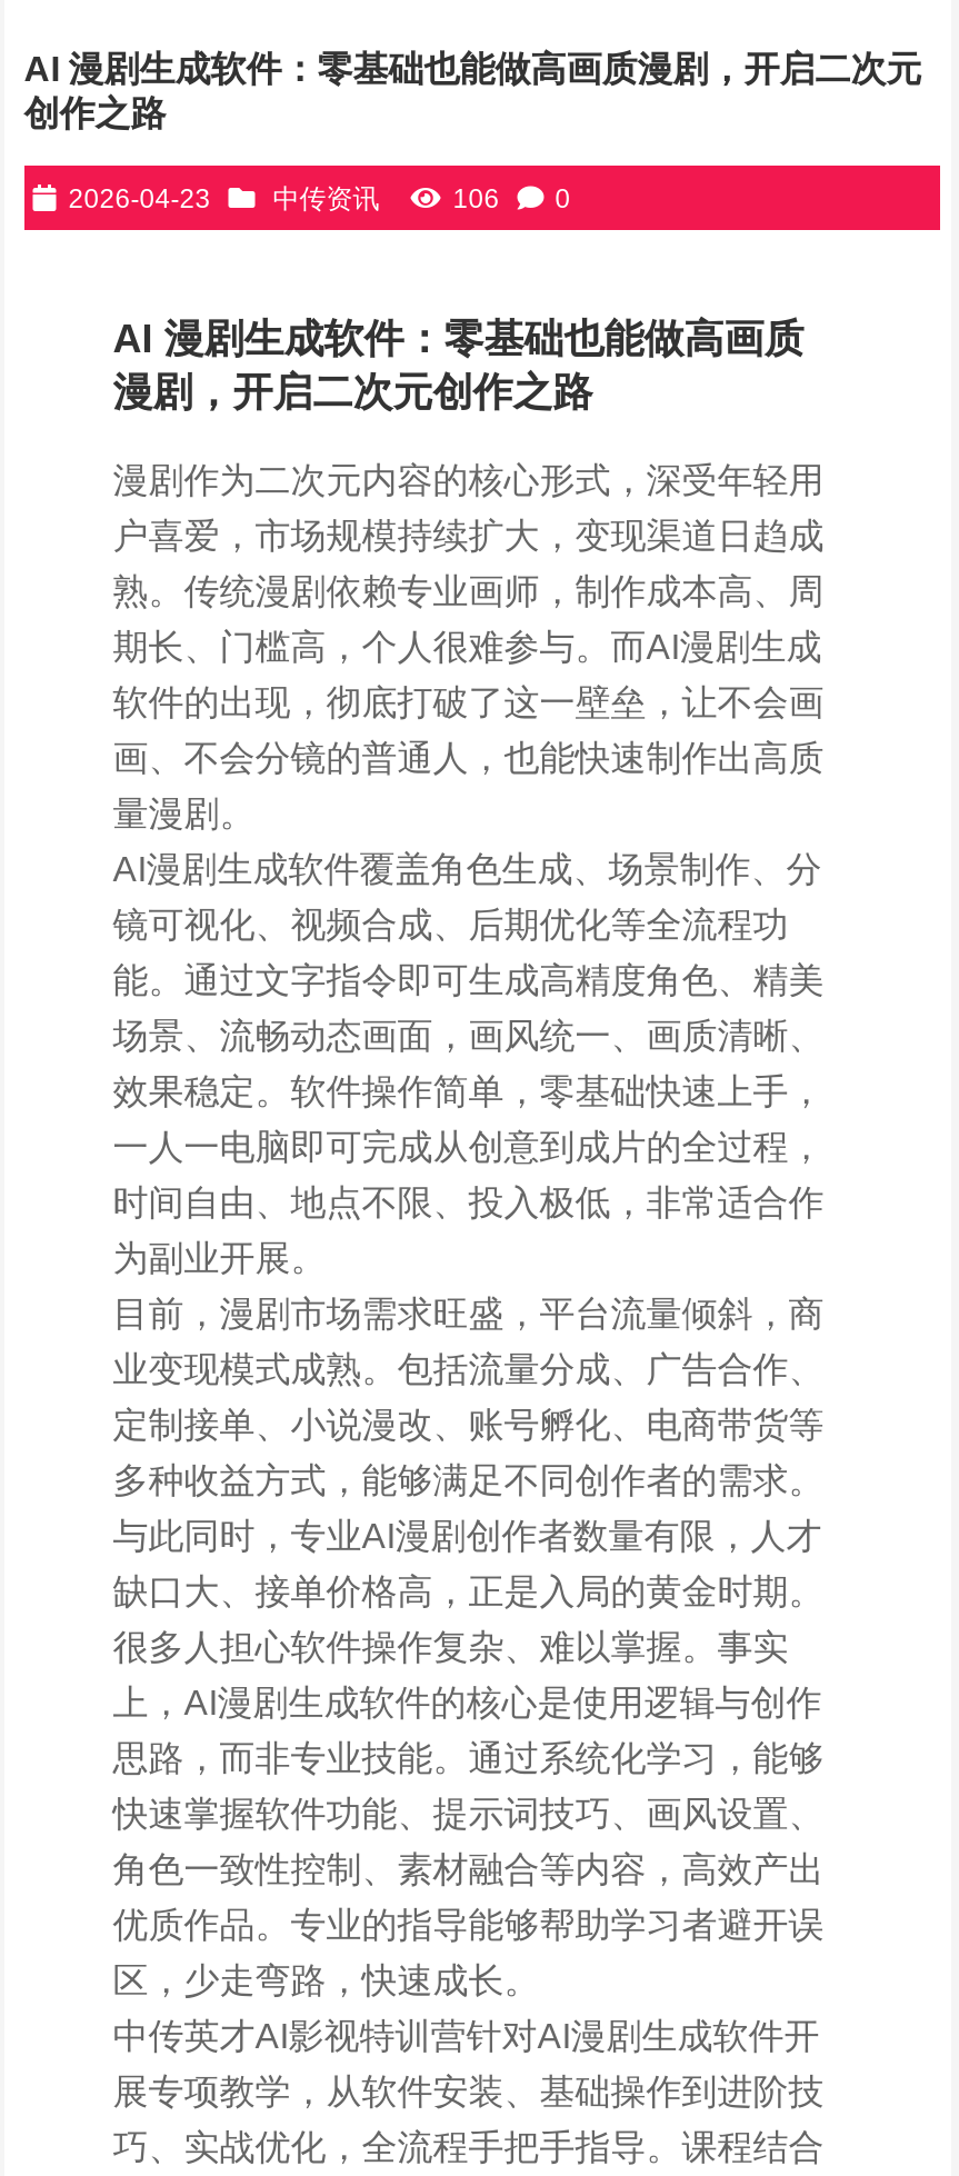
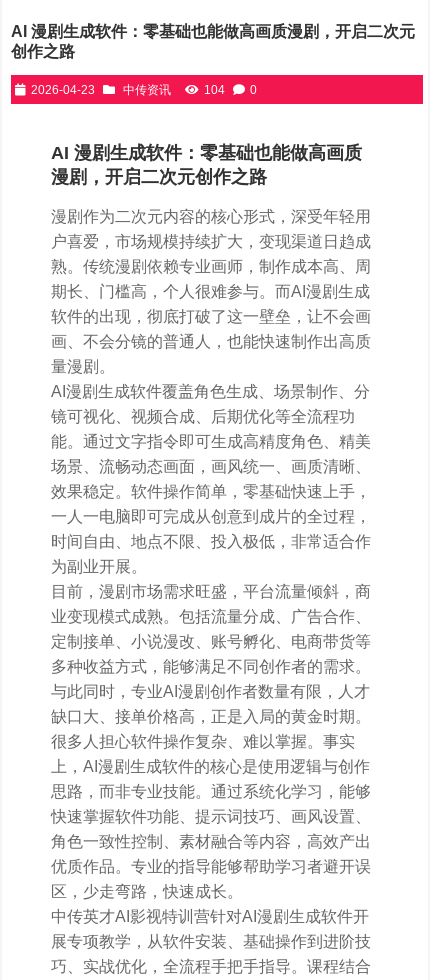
[453,183,571,214] 106 0 -> [204,83,257,97] 104 0

